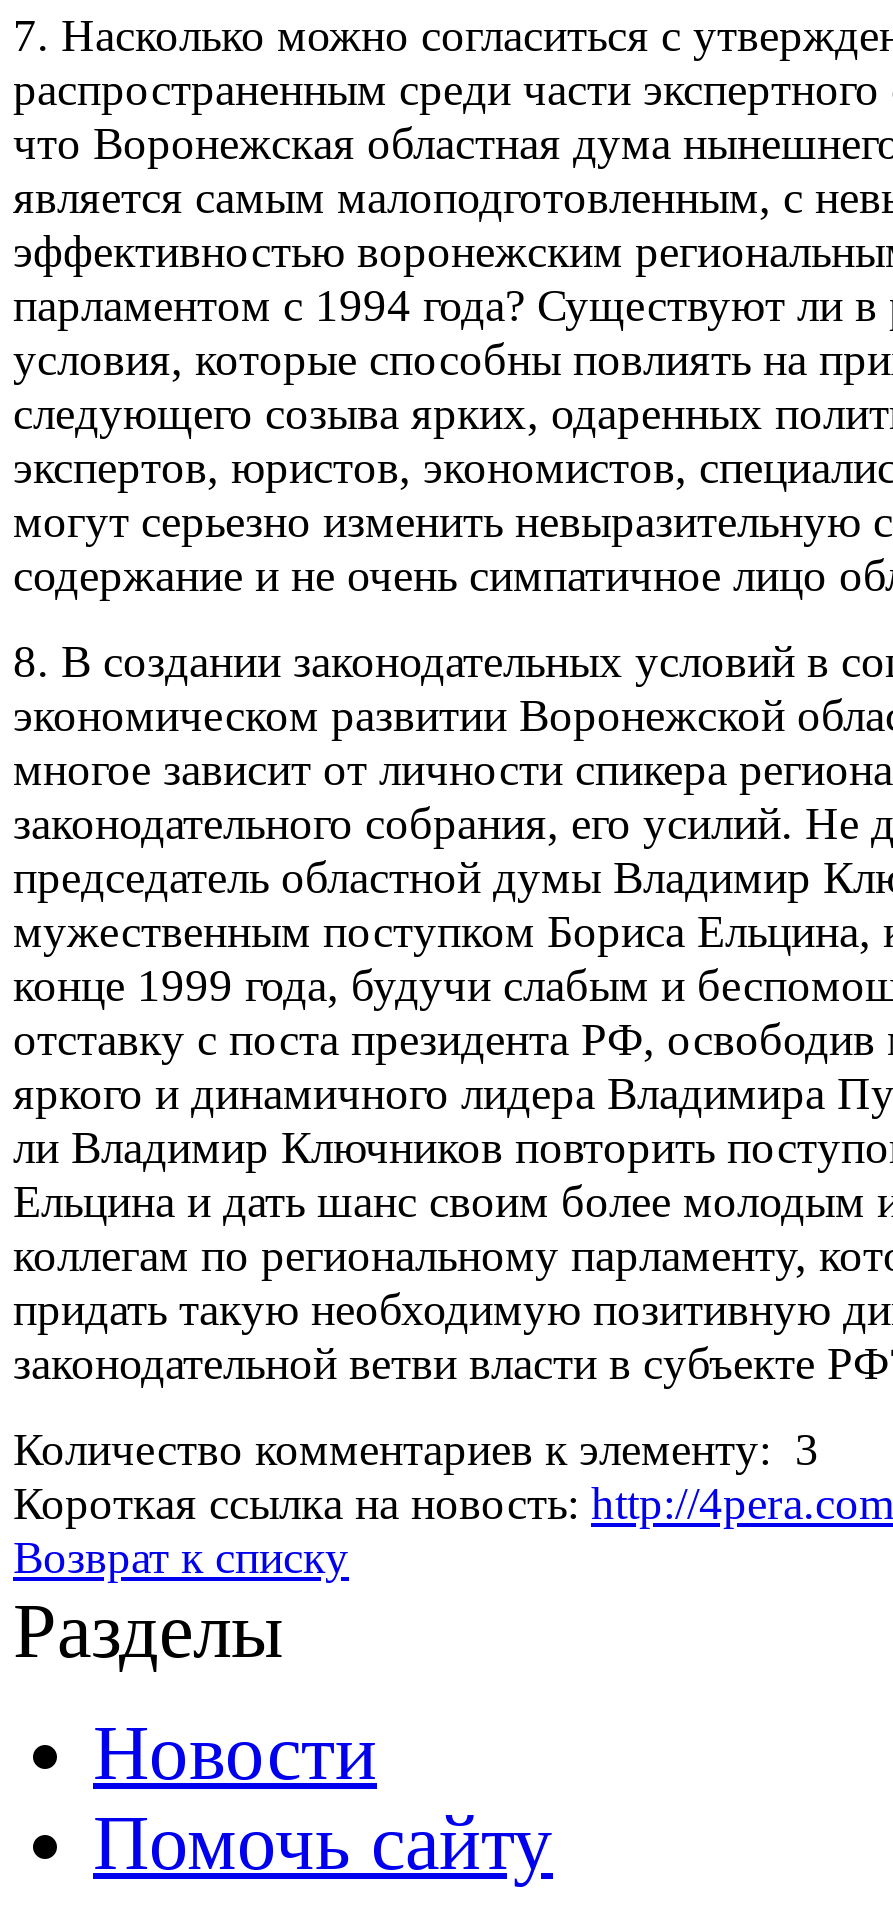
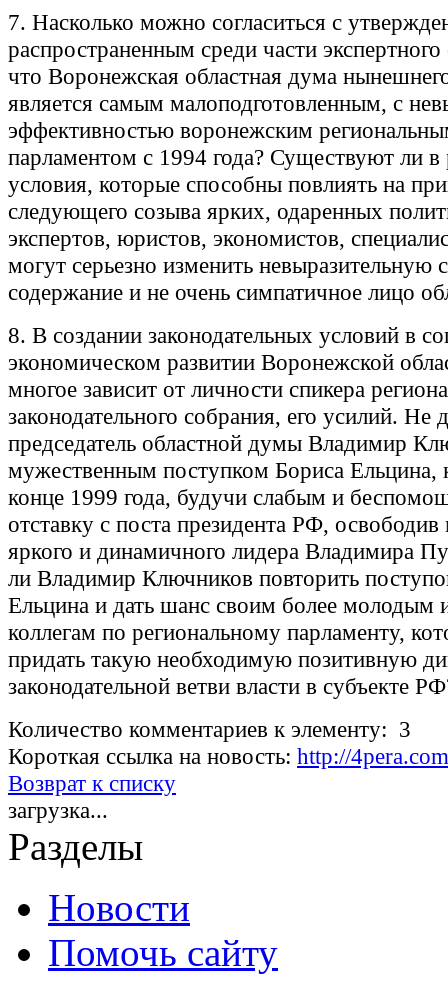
none -> [8,797,108,823] загрузка...

